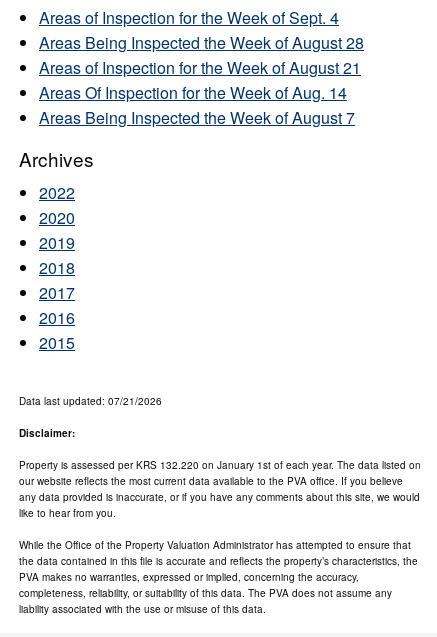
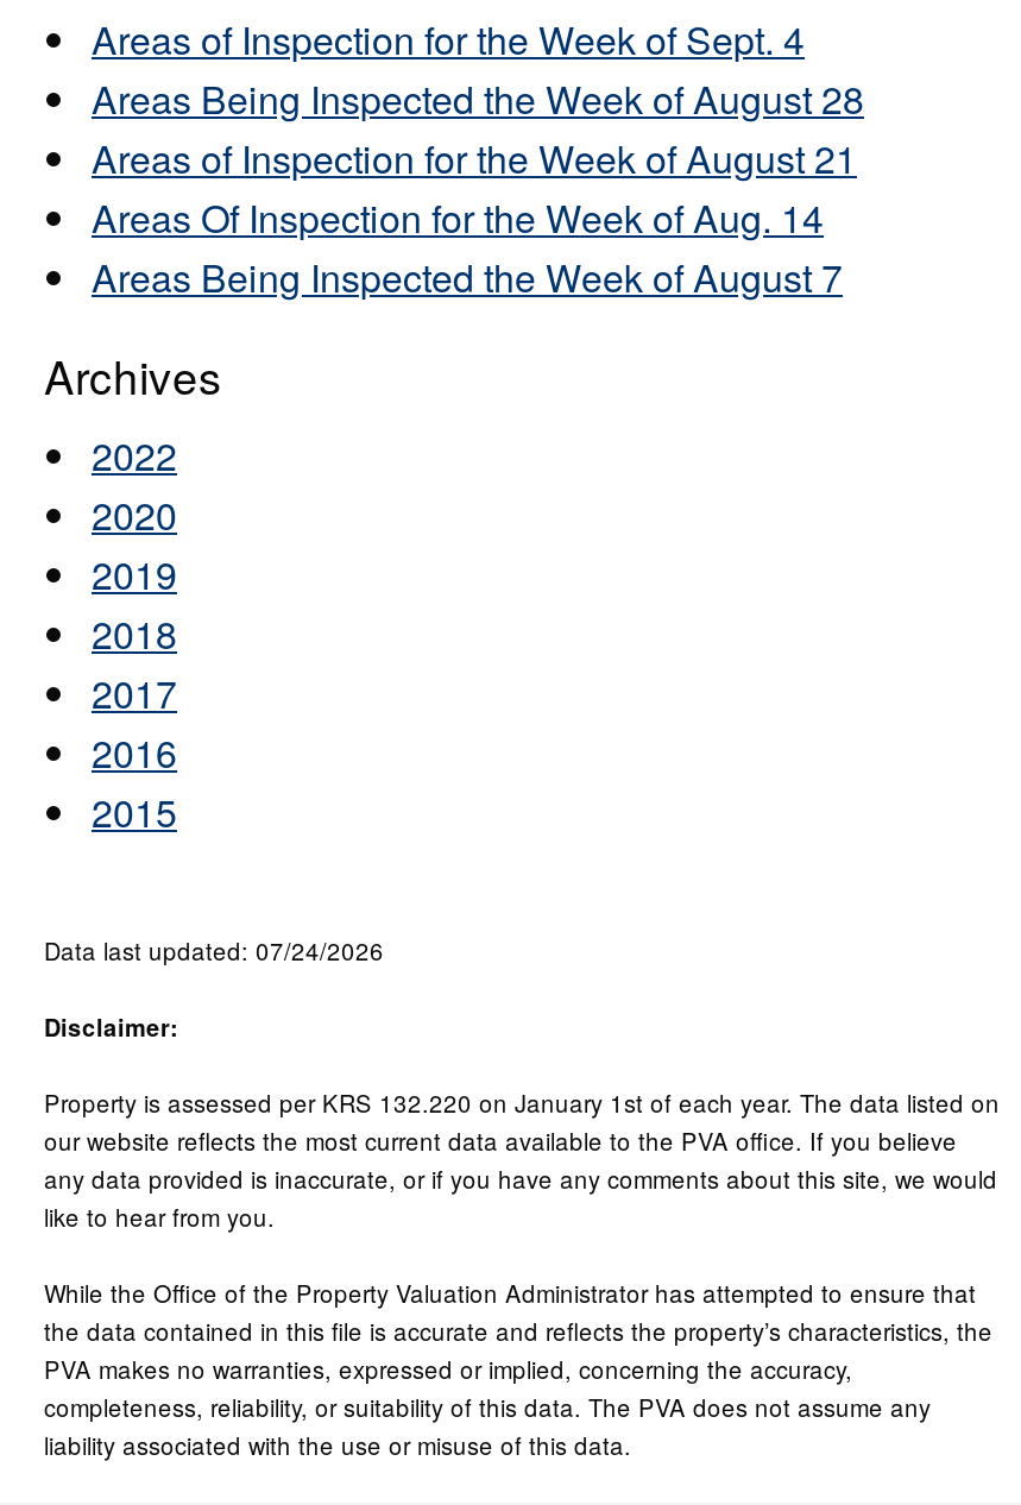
[19,394,162,408] Data last updated: 07/21/2026 -> [44,934,384,968] Data last updated: 07/24/2026

